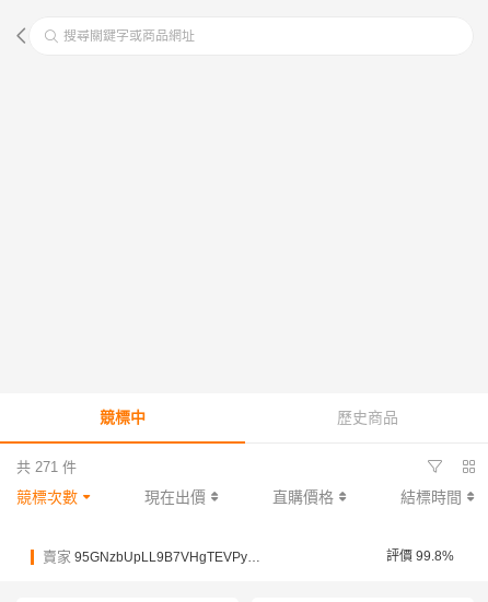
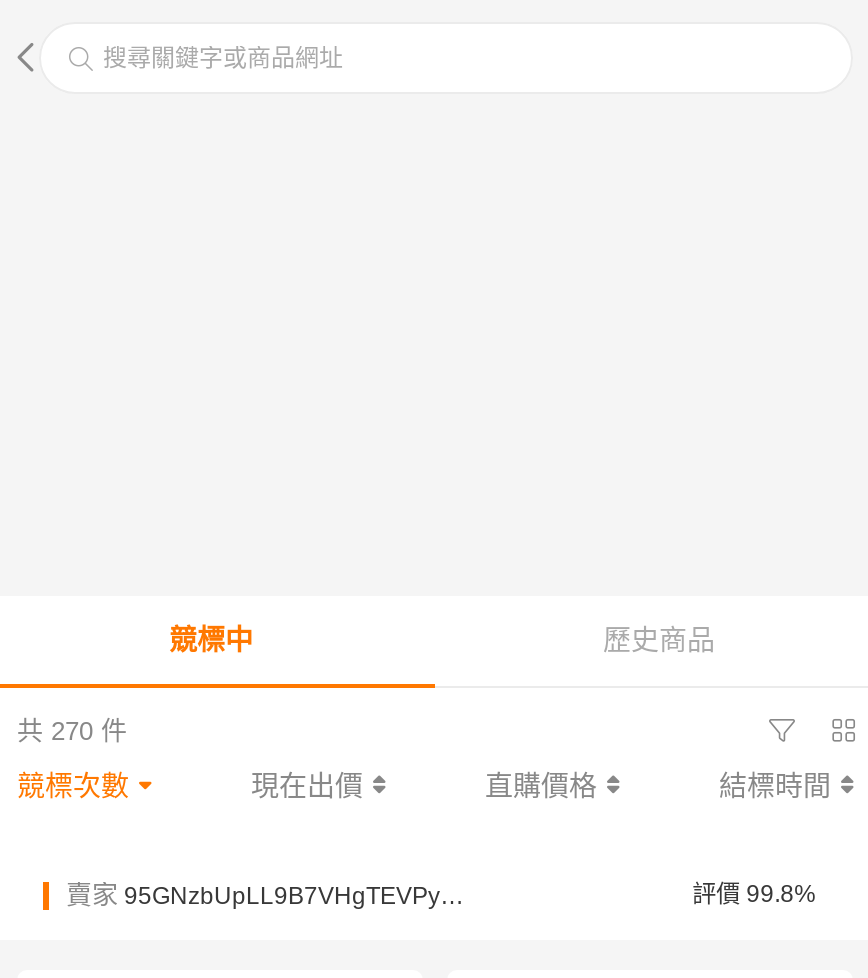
[16,459,77,475] 共 271 件 -> [17,715,127,745] 共 270 件

